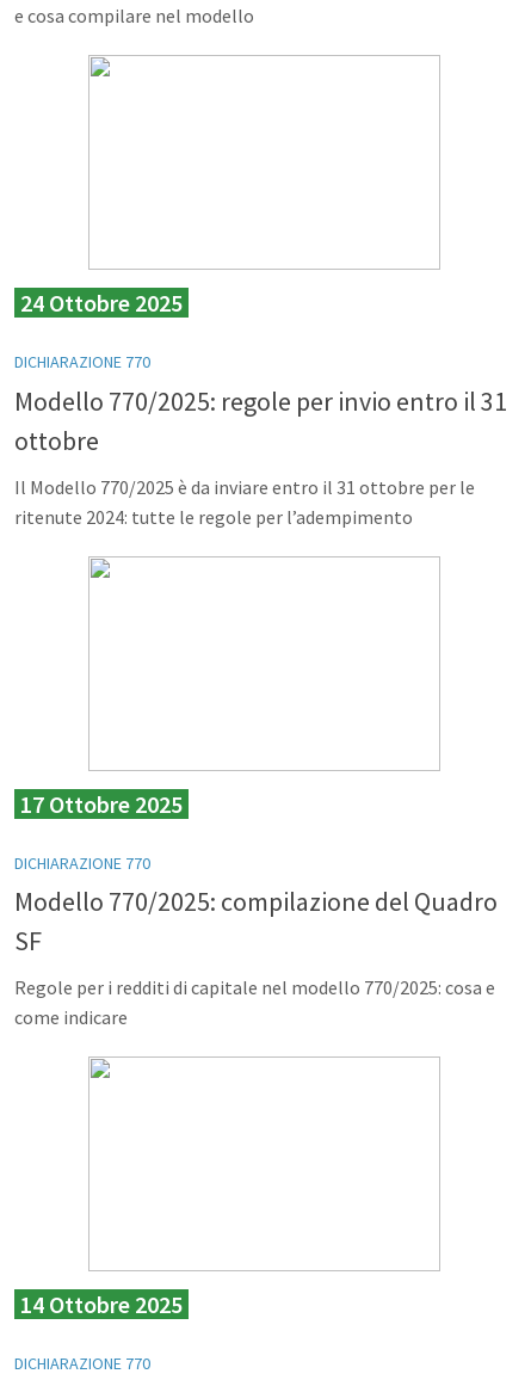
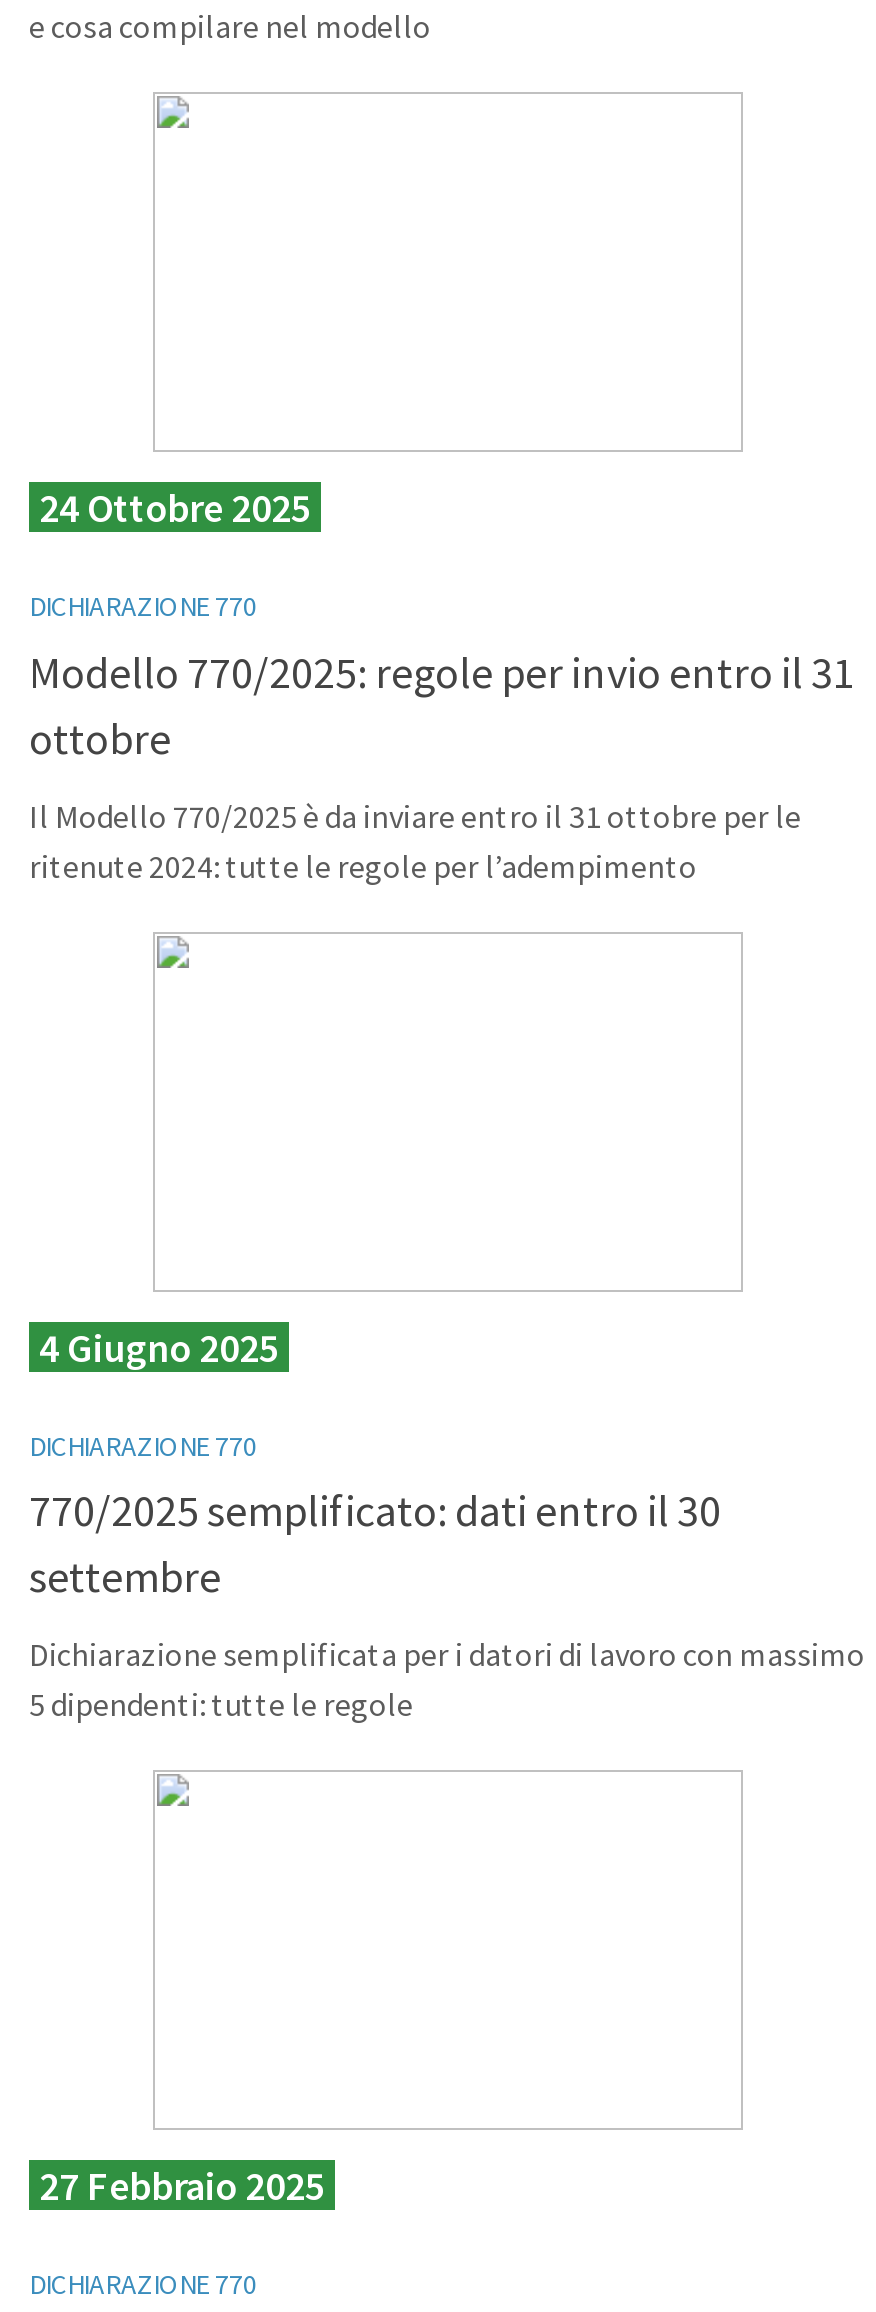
[20,789,183,818] 17 Ottobre 2025 -> [39,1321,279,1371] 4 Giugno 2025
[14,884,498,957] Modello 770/2025: compilazione del Quadro | SF -> [29,1482,721,1604] 770/2025 semplificato: dati entro il 30 | settembre
[14,975,495,1029] Regole per i redditi di capitale nel modello 770/2025: cosa e | come indicare -> [29,1634,865,1724] Dichiarazione semplificata per i datori di lavoro con massimo | 5 dipendenti: tutte le regole
[20,1289,183,1319] 14 Ottobre 2025 -> [39,2160,325,2210] 27 Febbraio 2025

